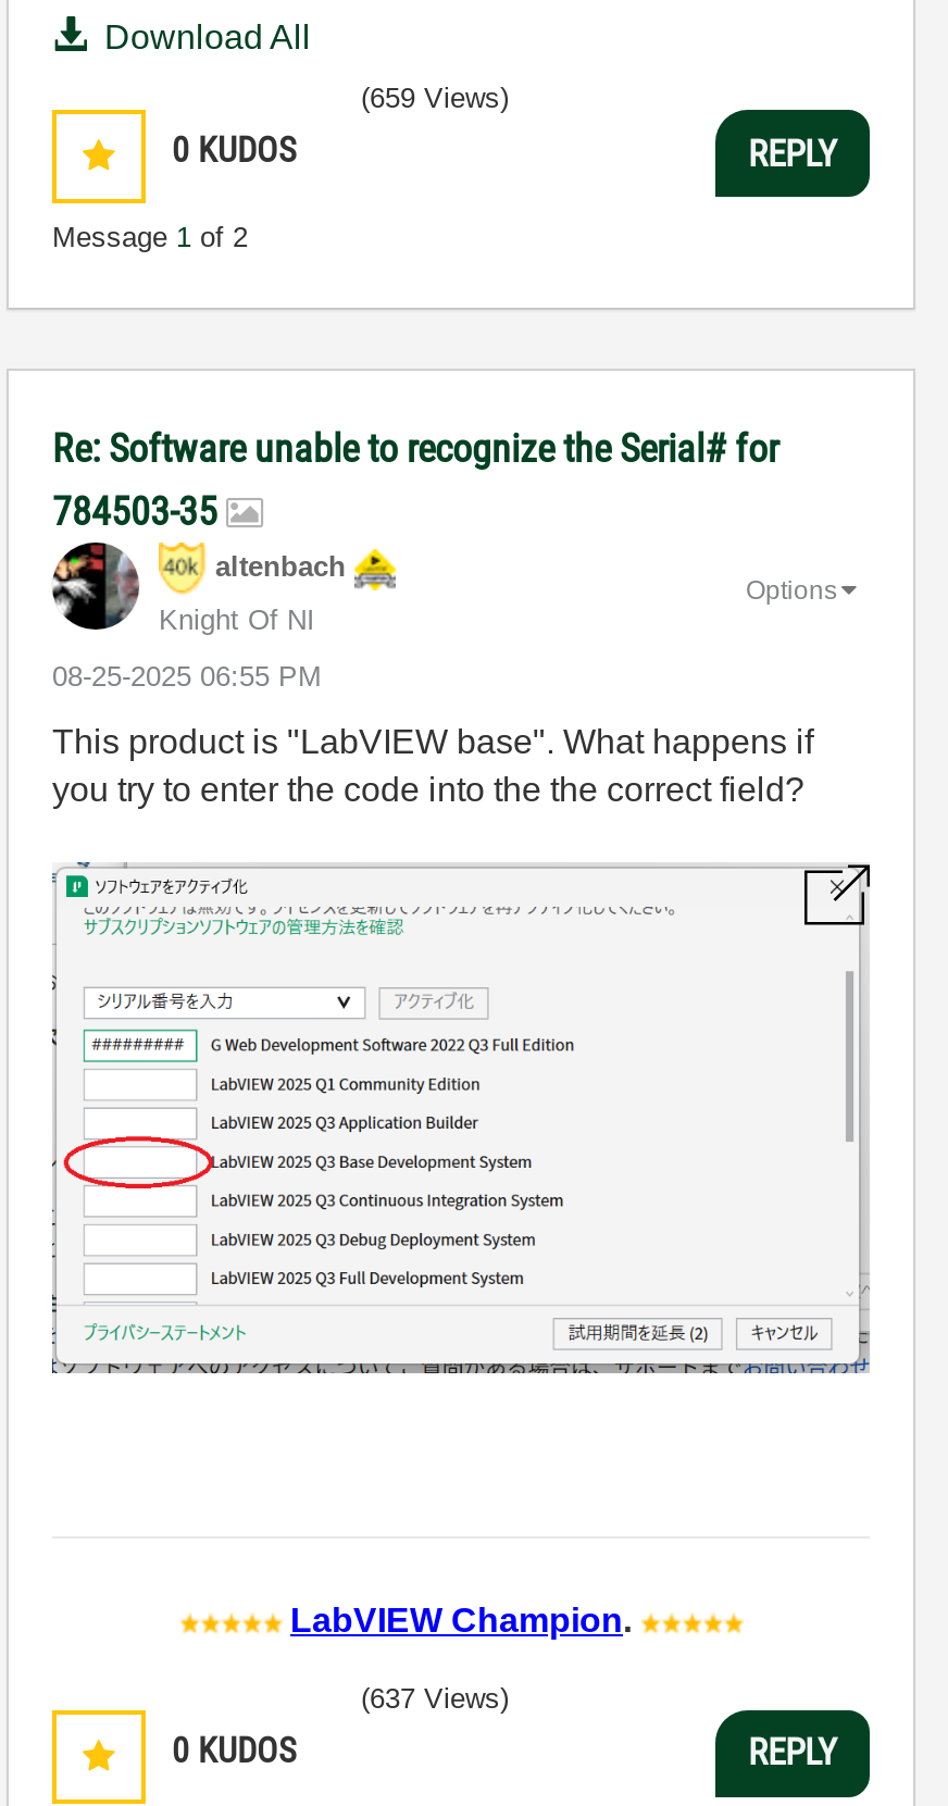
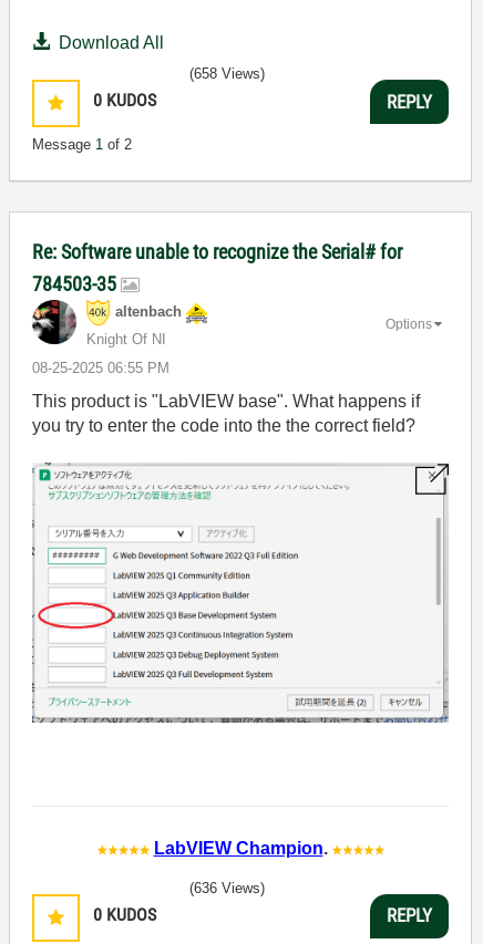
[361,82,509,114] (659 Views) -> [189,65,265,82] (658 Views)
[361,1682,509,1714] (637 Views) -> [189,880,265,896] (636 Views)

